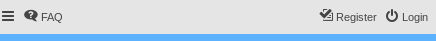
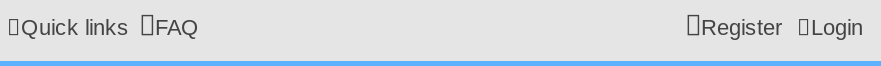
none -> [21,15,129,39] Quick links

